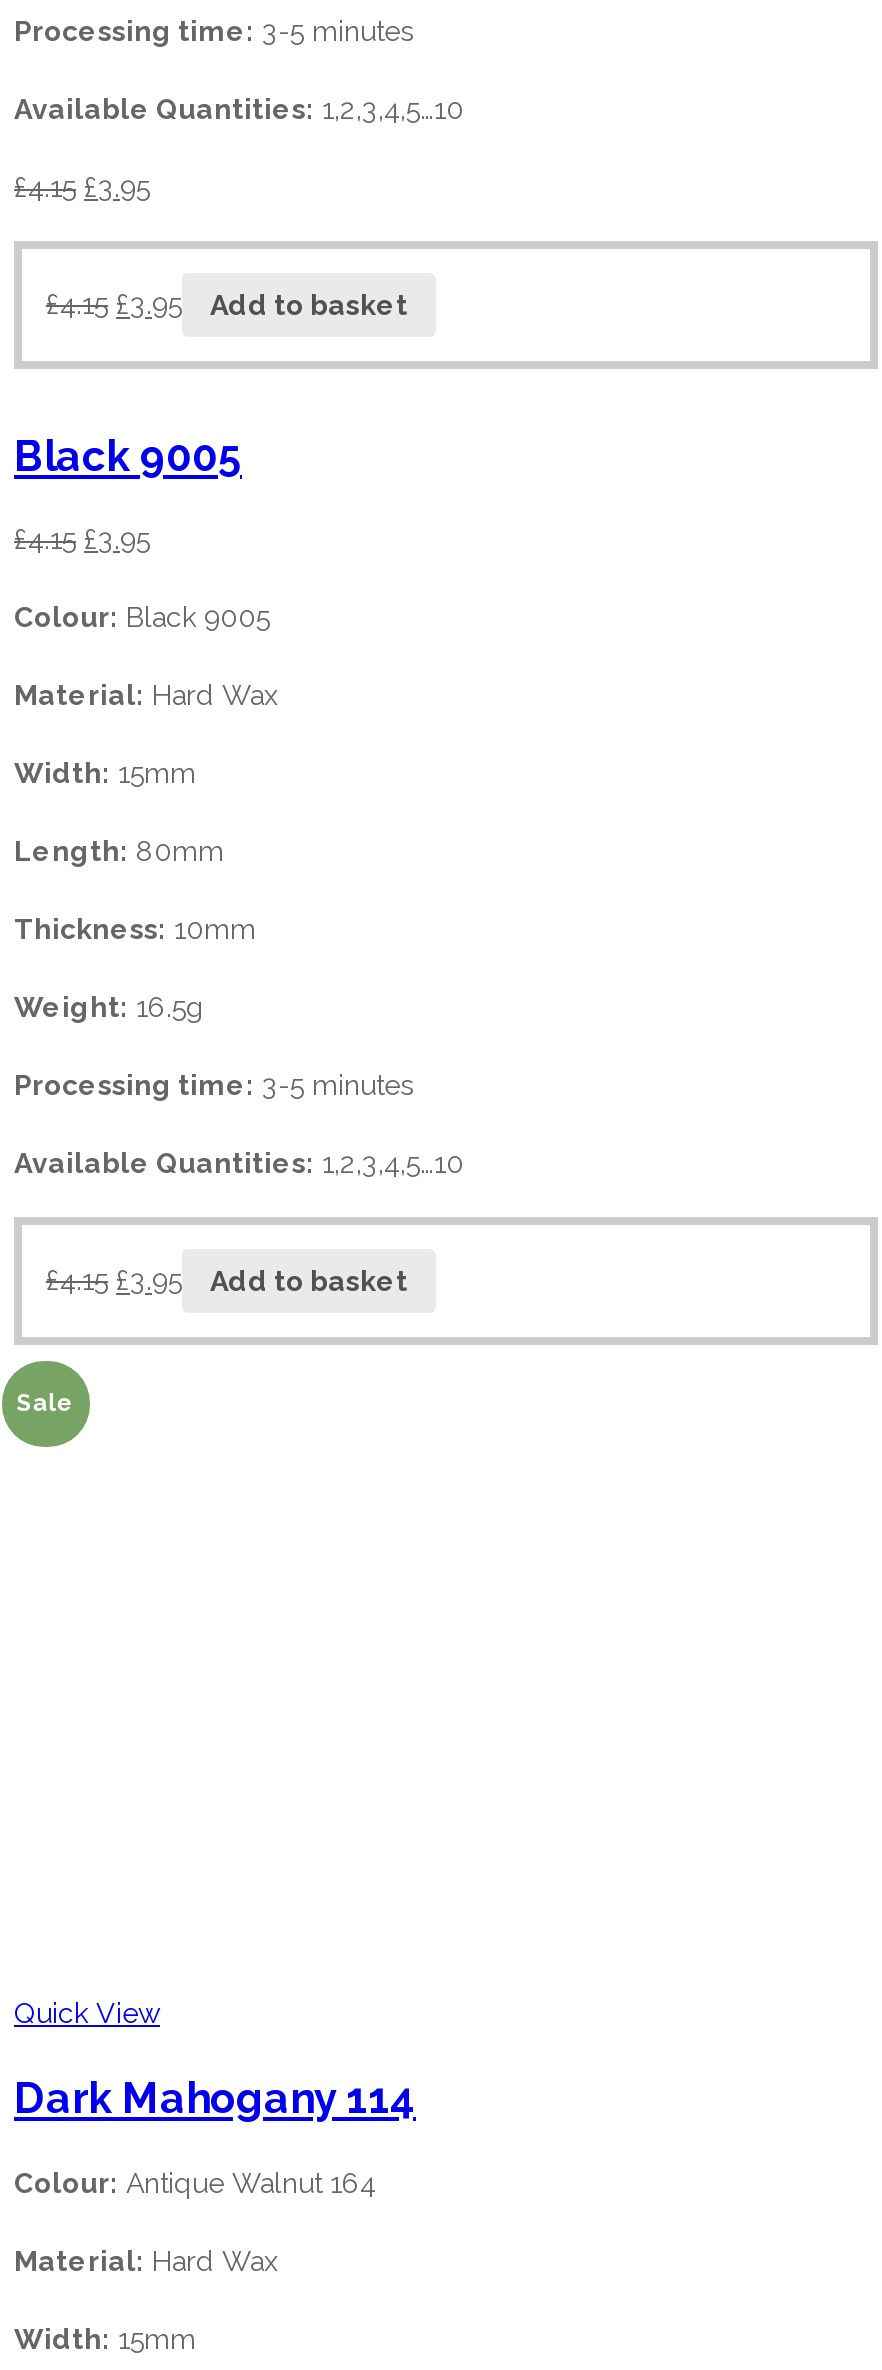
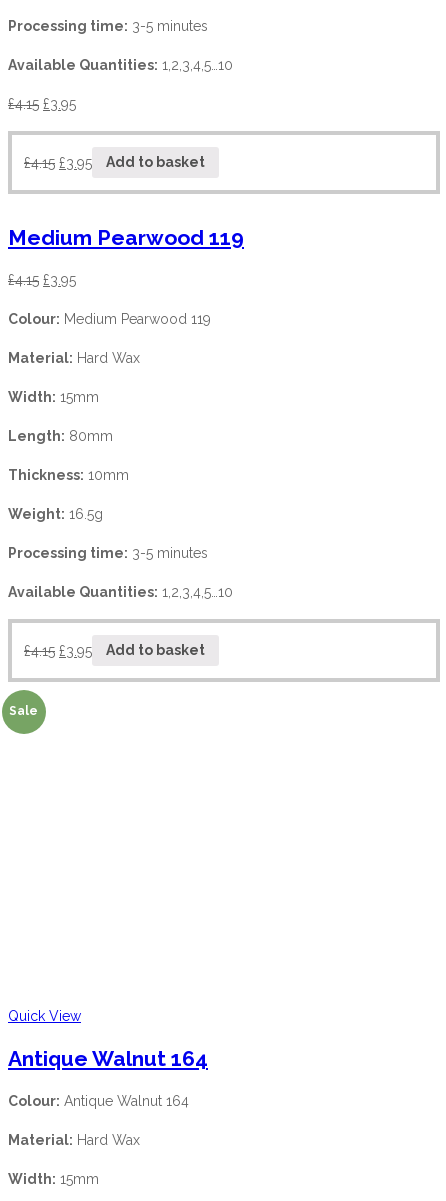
[14,432,242,482] Black 9005 -> [8,225,244,250] Medium Pearwood 119
[14,602,270,634] Colour: Black 9005 -> [8,311,211,327] Colour: Medium Pearwood 119
[14,2074,416,2124] Dark Mahogany 114 -> [8,1046,208,1071] Antique Walnut 164

